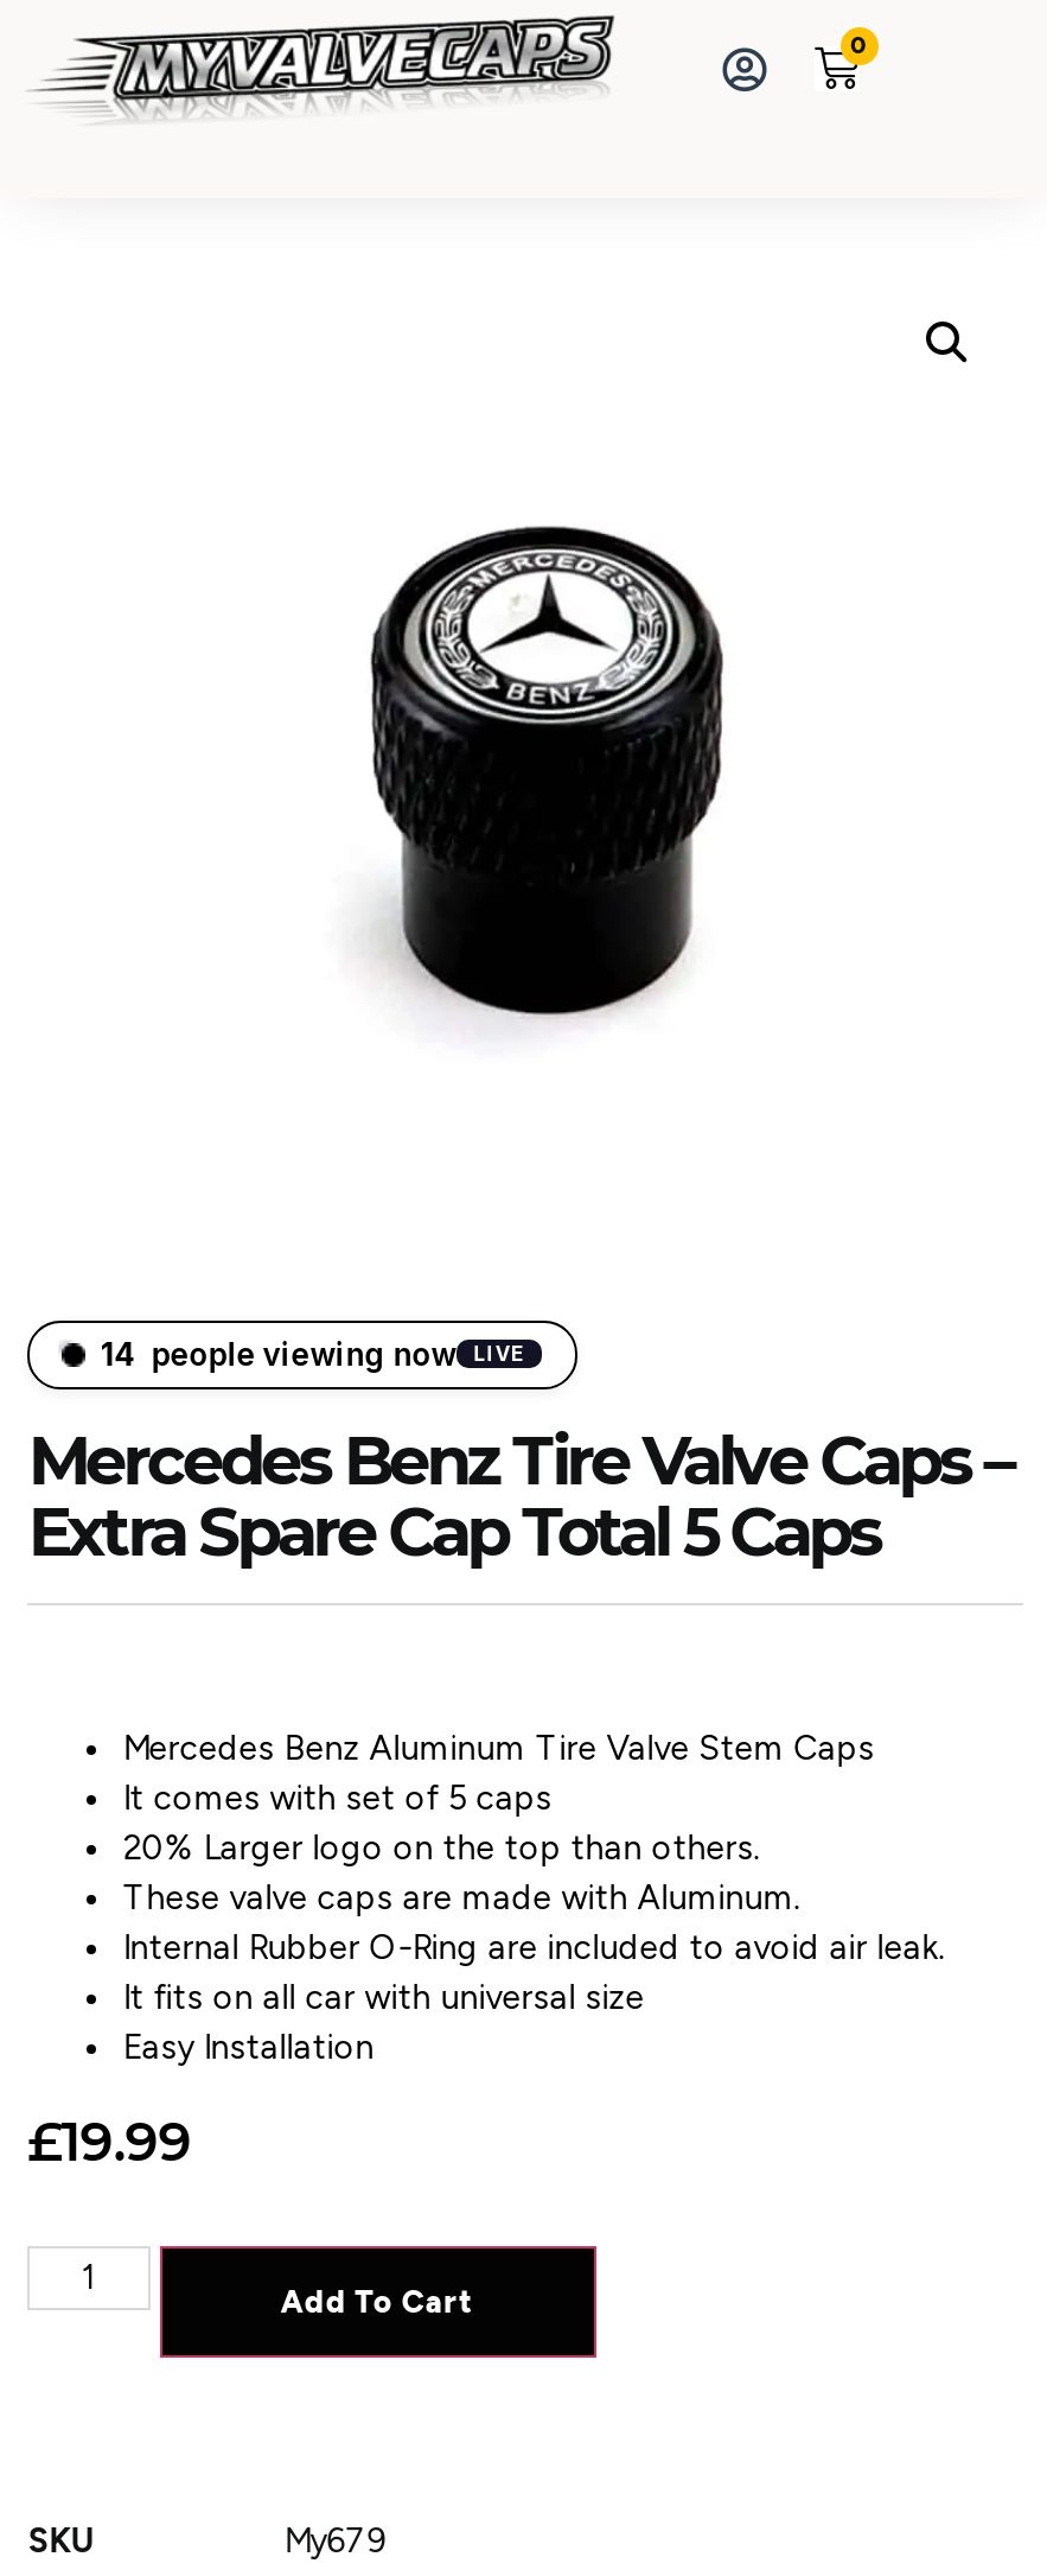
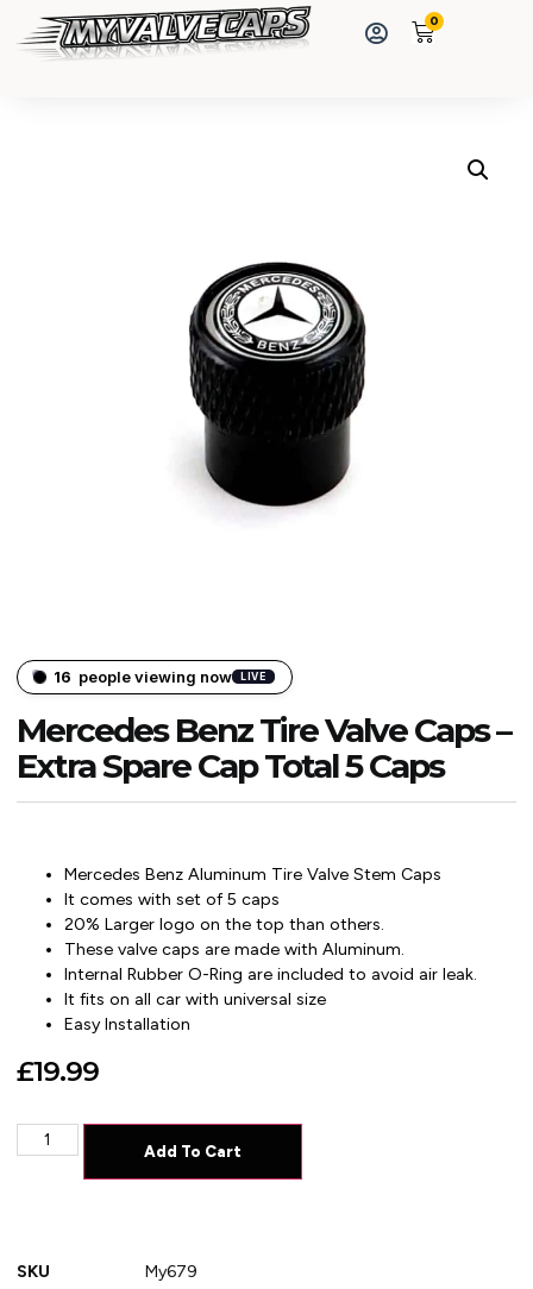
[100,1334,457,1372] 14 people viewing now -> [53,667,232,686] 16 people viewing now

